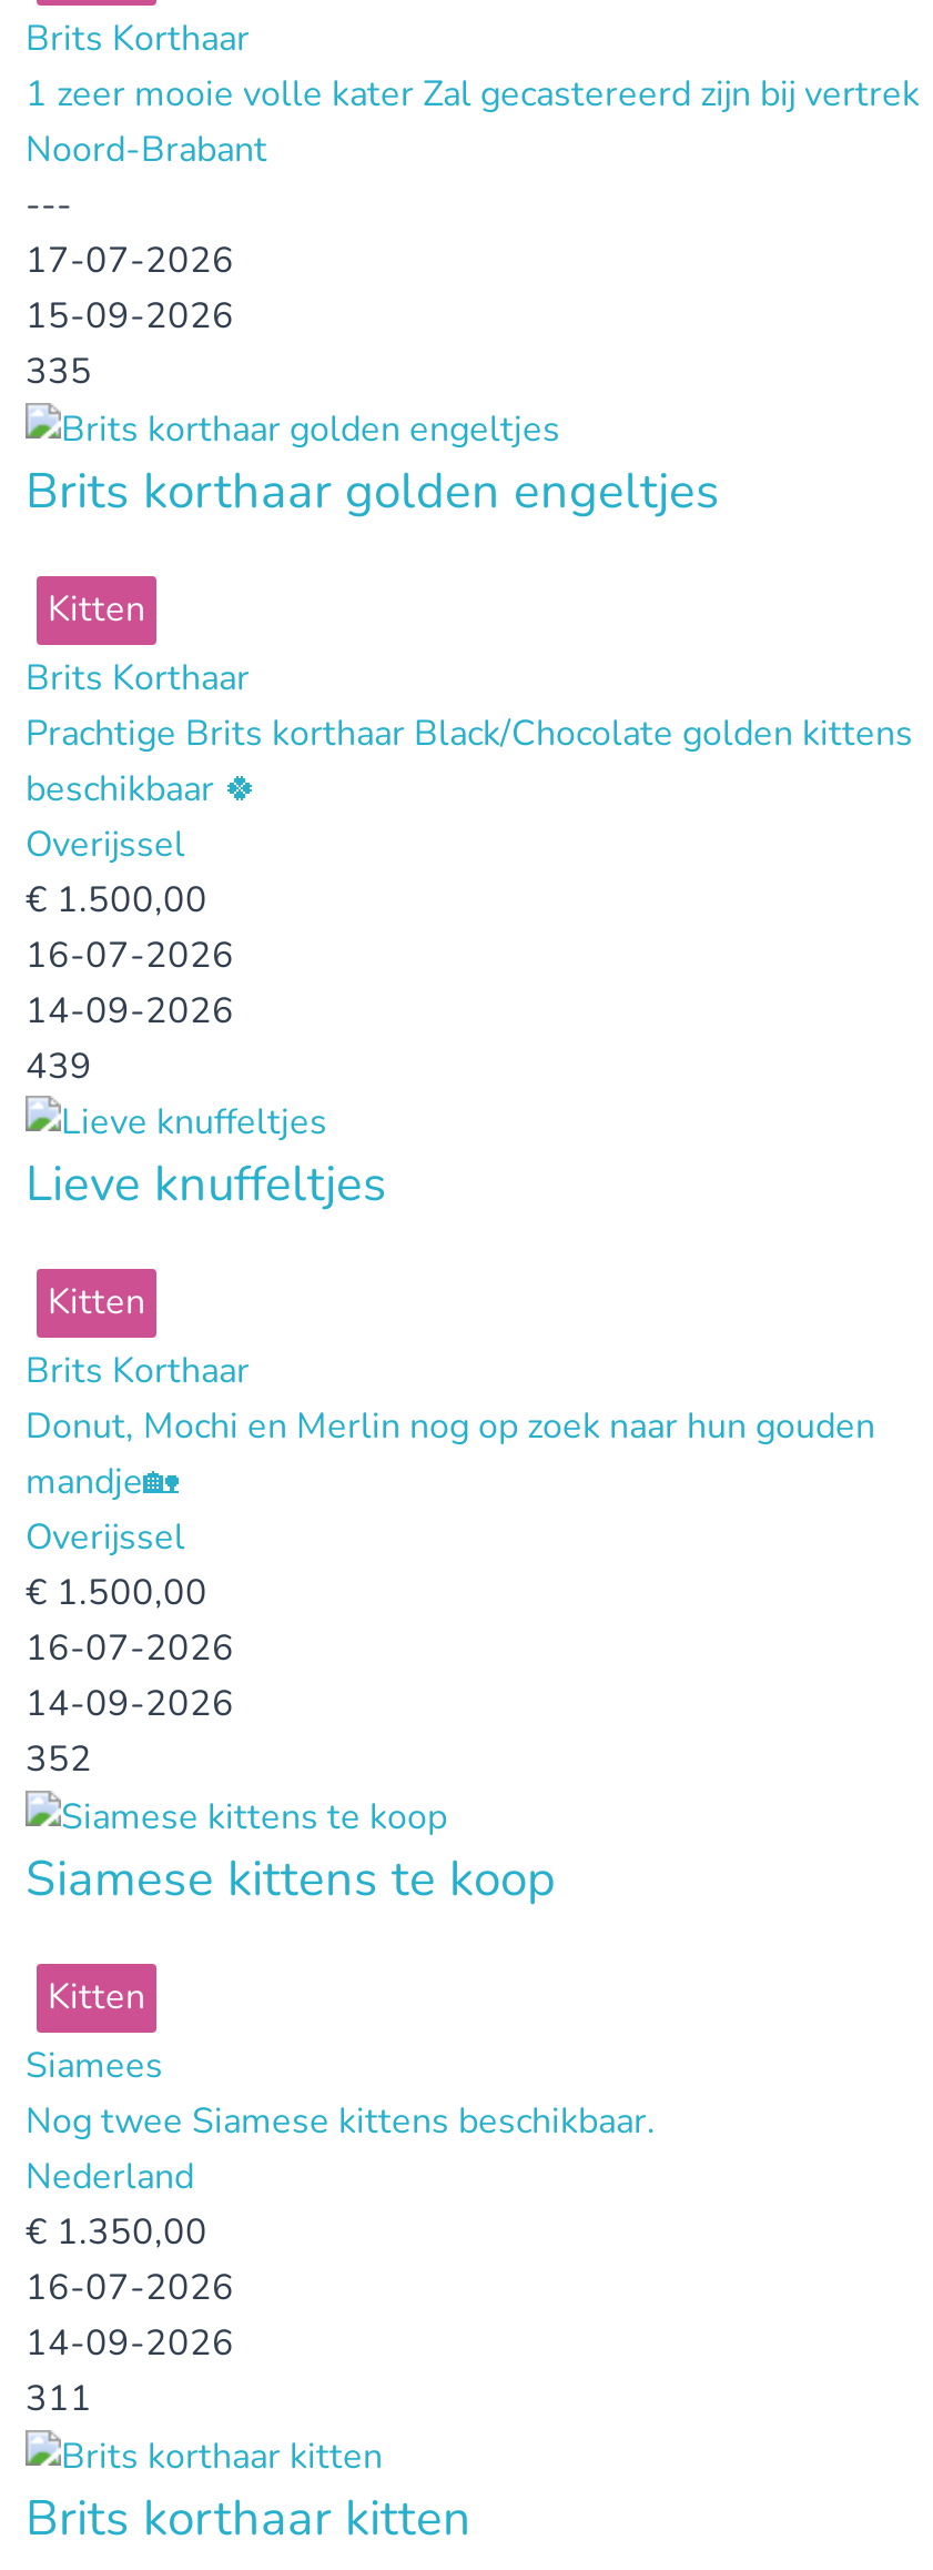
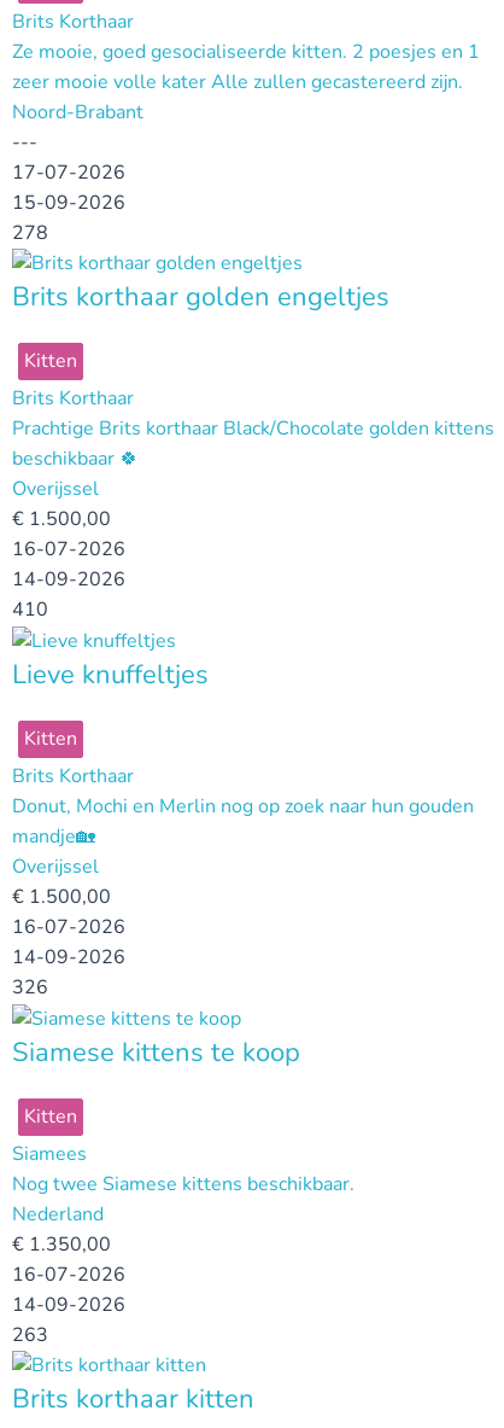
[26,71,920,119] 1 zeer mooie volle kater Zal gecastereerd zijn bij vertrek -> [12,38,480,95] Ze mooie, goed gesocialiseerde kitten. 2 poesjes en 1 | zeer mooie volle kater Alle zullen gecastereerd zijn.
[26,348,92,397] 335 -> [12,219,48,246] 278
[26,1042,92,1091] 439 -> [12,597,48,623] 410
[26,1736,92,1785] 352 -> [12,974,48,1001] 326
[26,2375,92,2424] 311 -> [12,1321,48,1348] 263

